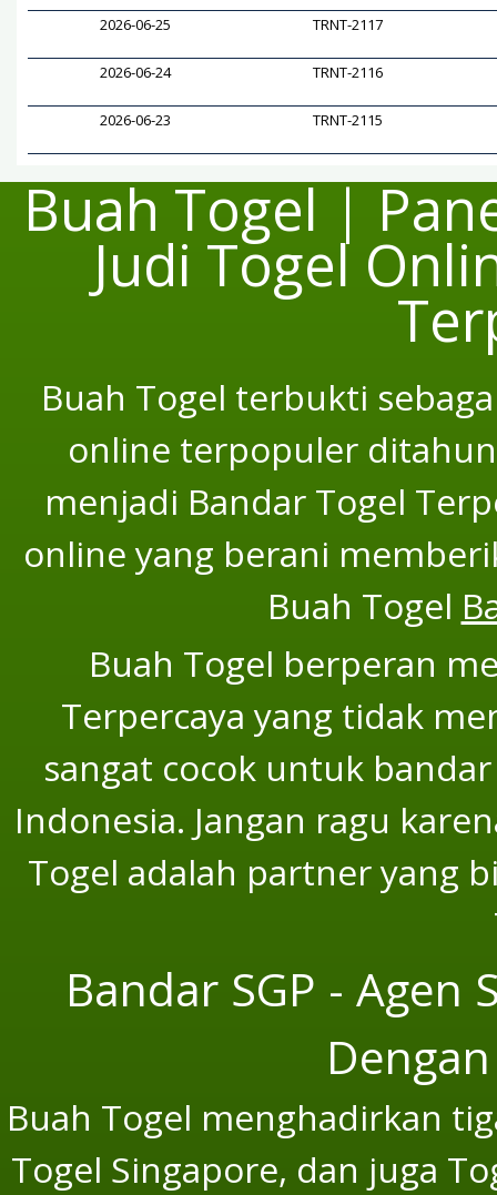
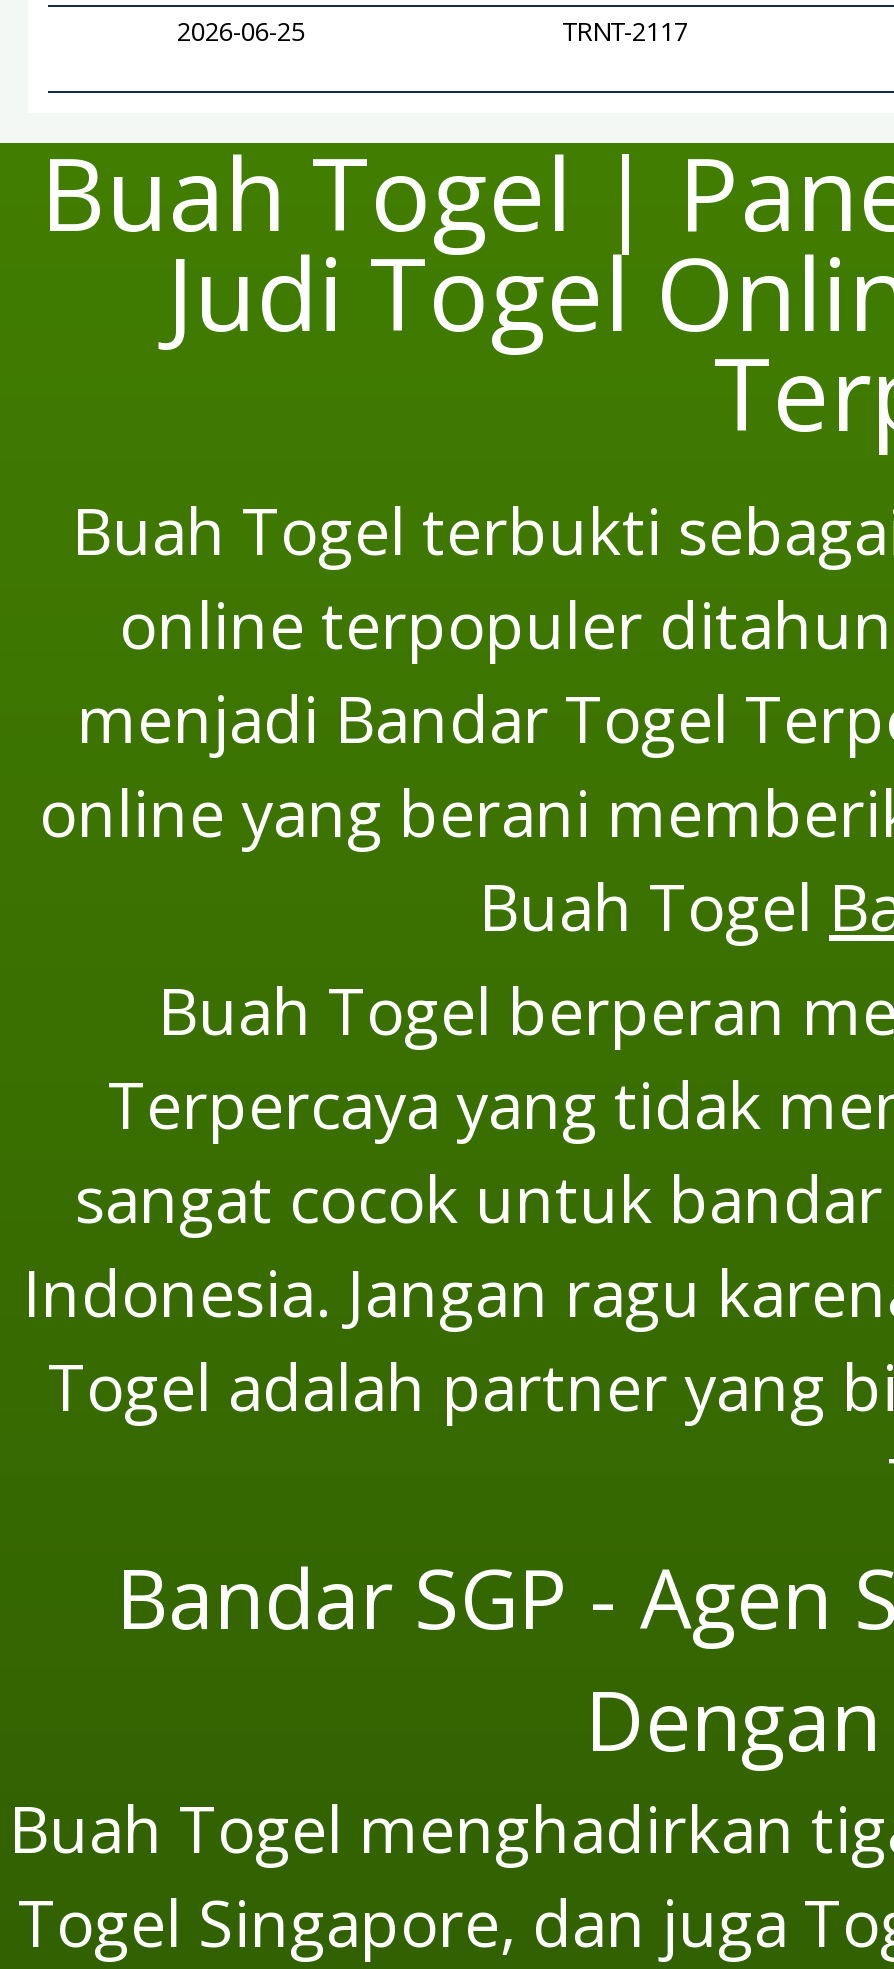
[99,62,383,130] 2026-06-24 | TRNT-2116 | 2026-06-23 | TRNT-2115 -> none

